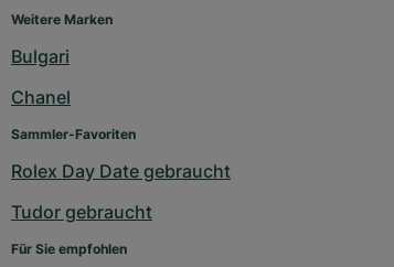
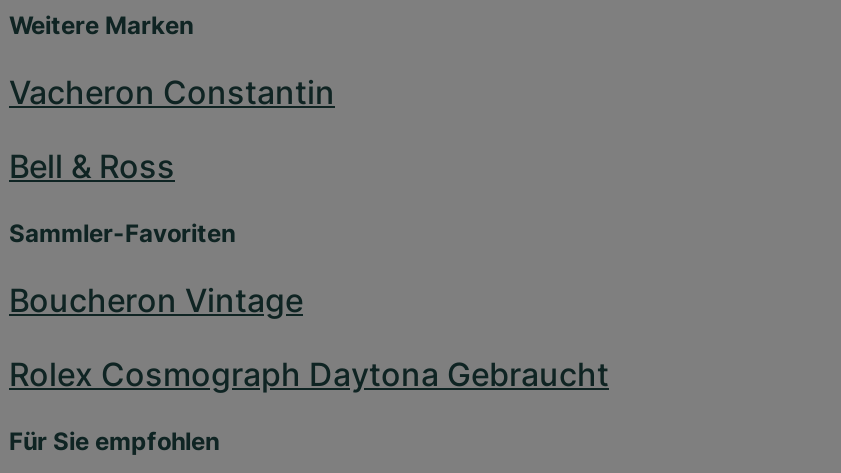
[11,45,70,67] Bulgari -> [9,71,335,111] Vacheron Constantin
[11,86,71,108] Chanel -> [9,145,175,185] Bell & Ross
[11,159,231,181] Rolex Day Date gebraucht -> [9,279,303,319] Boucheron Vintage
[11,200,152,222] Tudor gebraucht -> [9,353,609,393] Rolex Cosmograph Daytona Gebraucht

